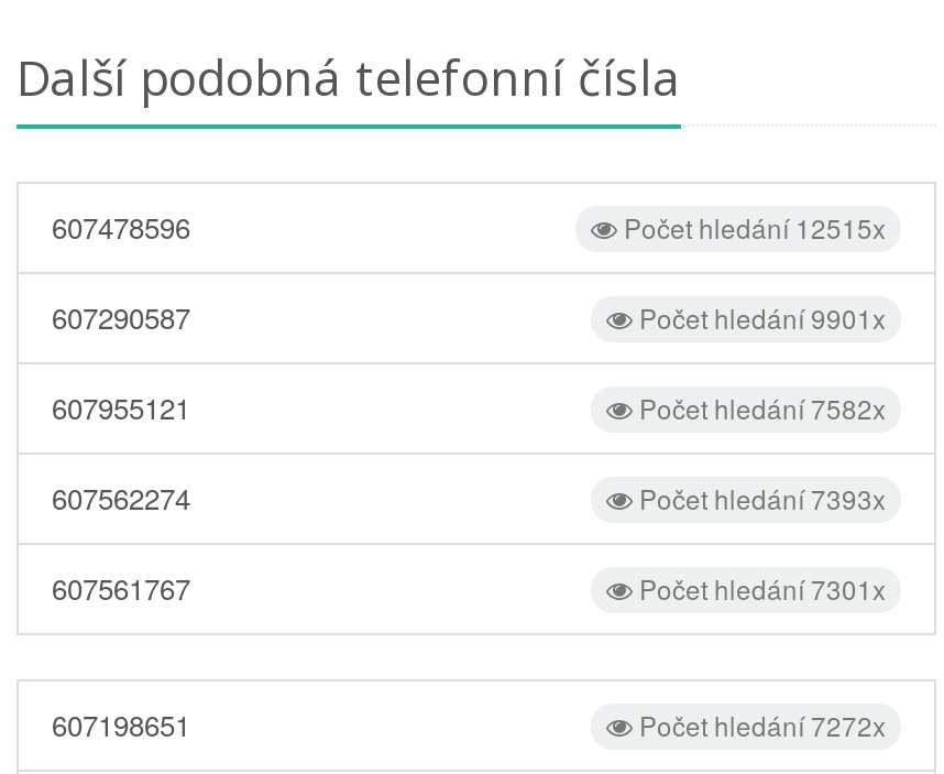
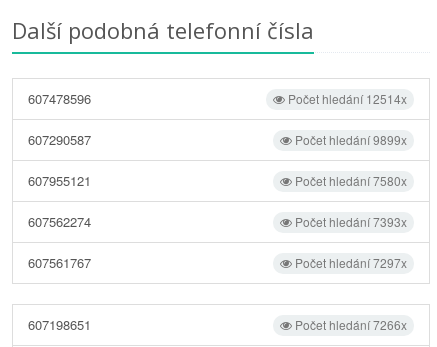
[617,207,886,245] Počet hledání 12515x -> [285,90,407,107] Počet hledání 12514x
[633,298,886,335] Počet hledání 9901x -> [292,131,407,148] Počet hledání 9899x
[633,388,886,425] Počet hledání 7582x -> [292,172,407,189] Počet hledání 7580x
[633,569,886,606] Počet hledání 7301x -> [292,254,407,271] Počet hledání 7297x
[633,705,886,743] Počet hledání 7272x -> [292,316,407,333] Počet hledání 7266x

